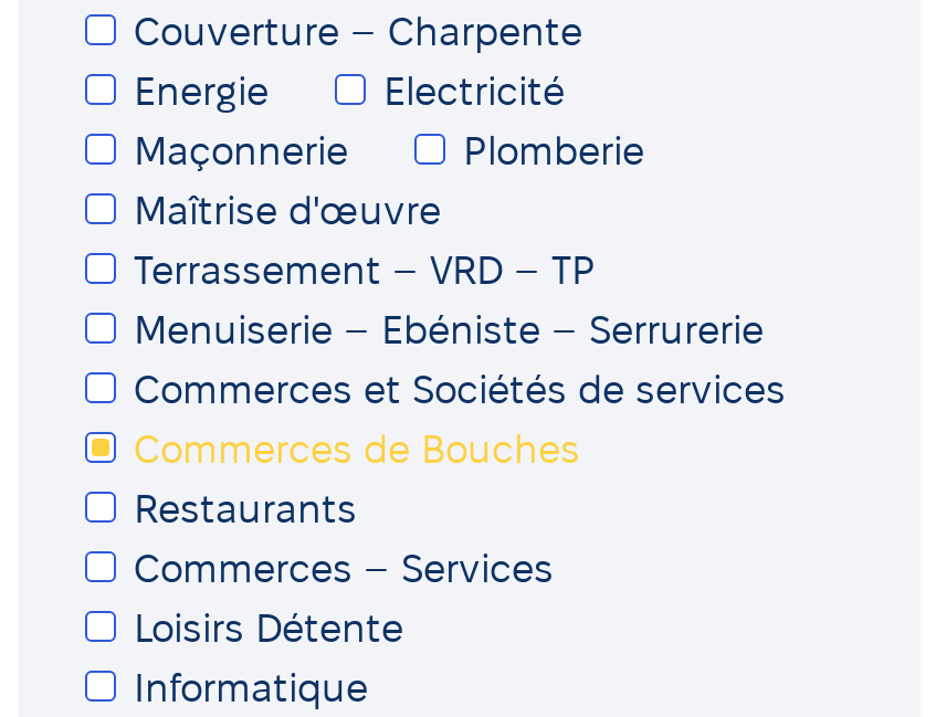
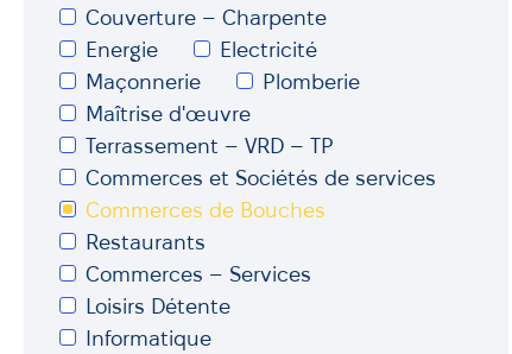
[134,308,764,350] Menuiserie – Ebéniste – Serrurerie -> none

